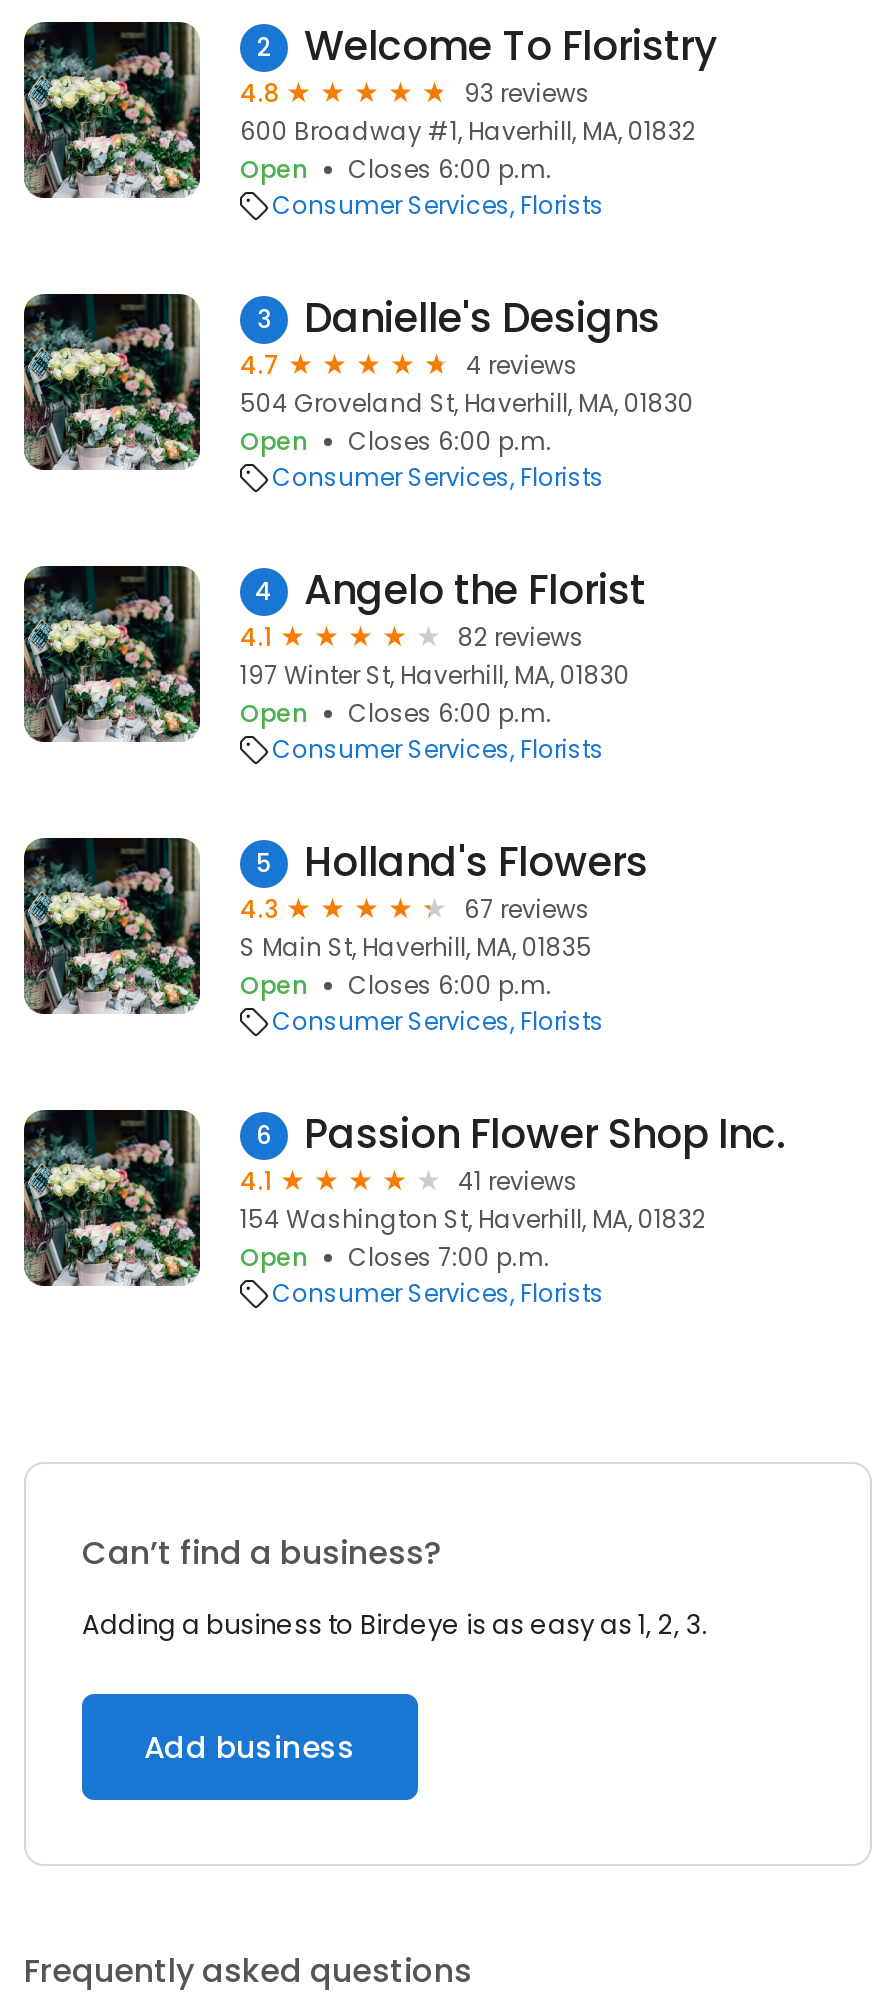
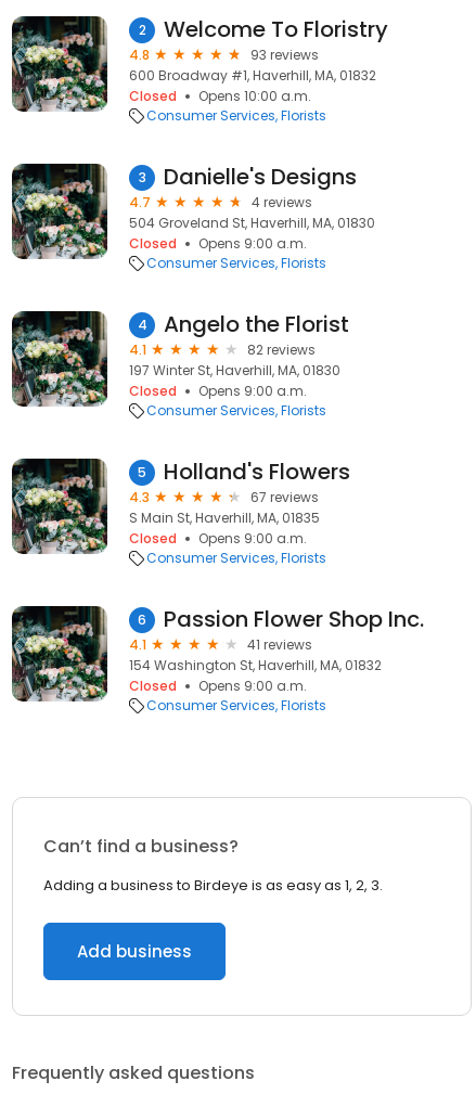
[240,152,552,186] Open | Closes 6:00 p.m. -> [129,87,311,105] Closed | Opens 10:00 a.m.
[240,424,552,458] Open | Closes 6:00 p.m. -> [129,234,307,253] Closed | Opens 9:00 a.m.
[240,696,552,730] Open | Closes 6:00 p.m. -> [129,382,307,400] Closed | Opens 9:00 a.m.
[240,968,552,1002] Open | Closes 6:00 p.m. -> [129,529,307,548] Closed | Opens 9:00 a.m.
[240,1240,550,1274] Open | Closes 7:00 p.m. -> [129,677,307,695] Closed | Opens 9:00 a.m.

